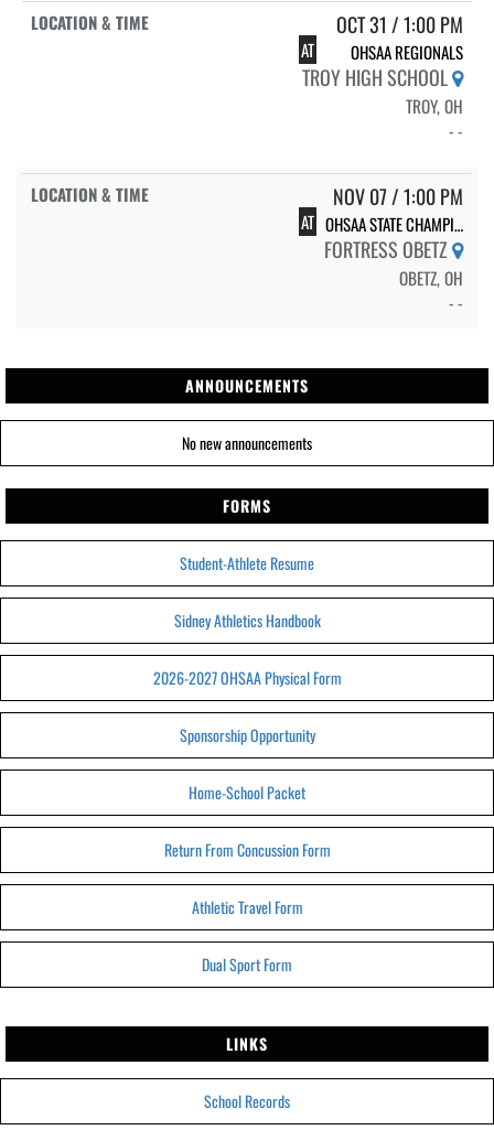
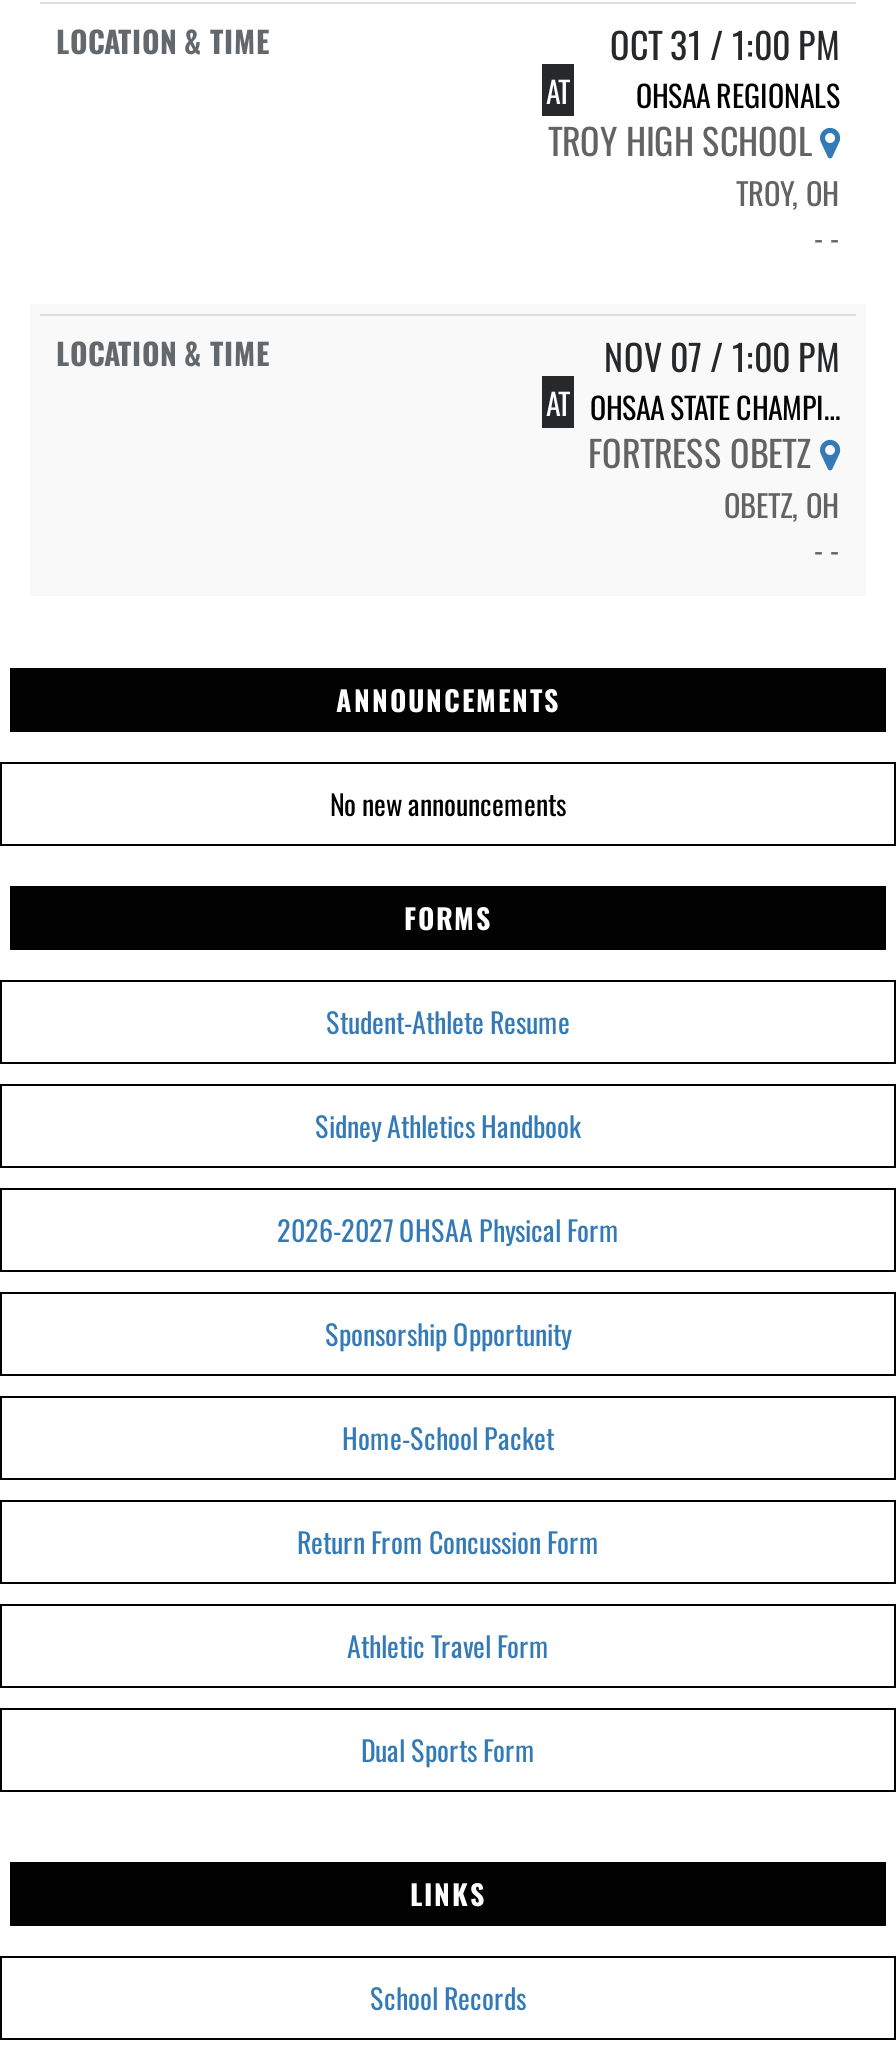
[202,953,292,976] Dual Sport Form -> [361,1728,535,1770] Dual Sports Form

